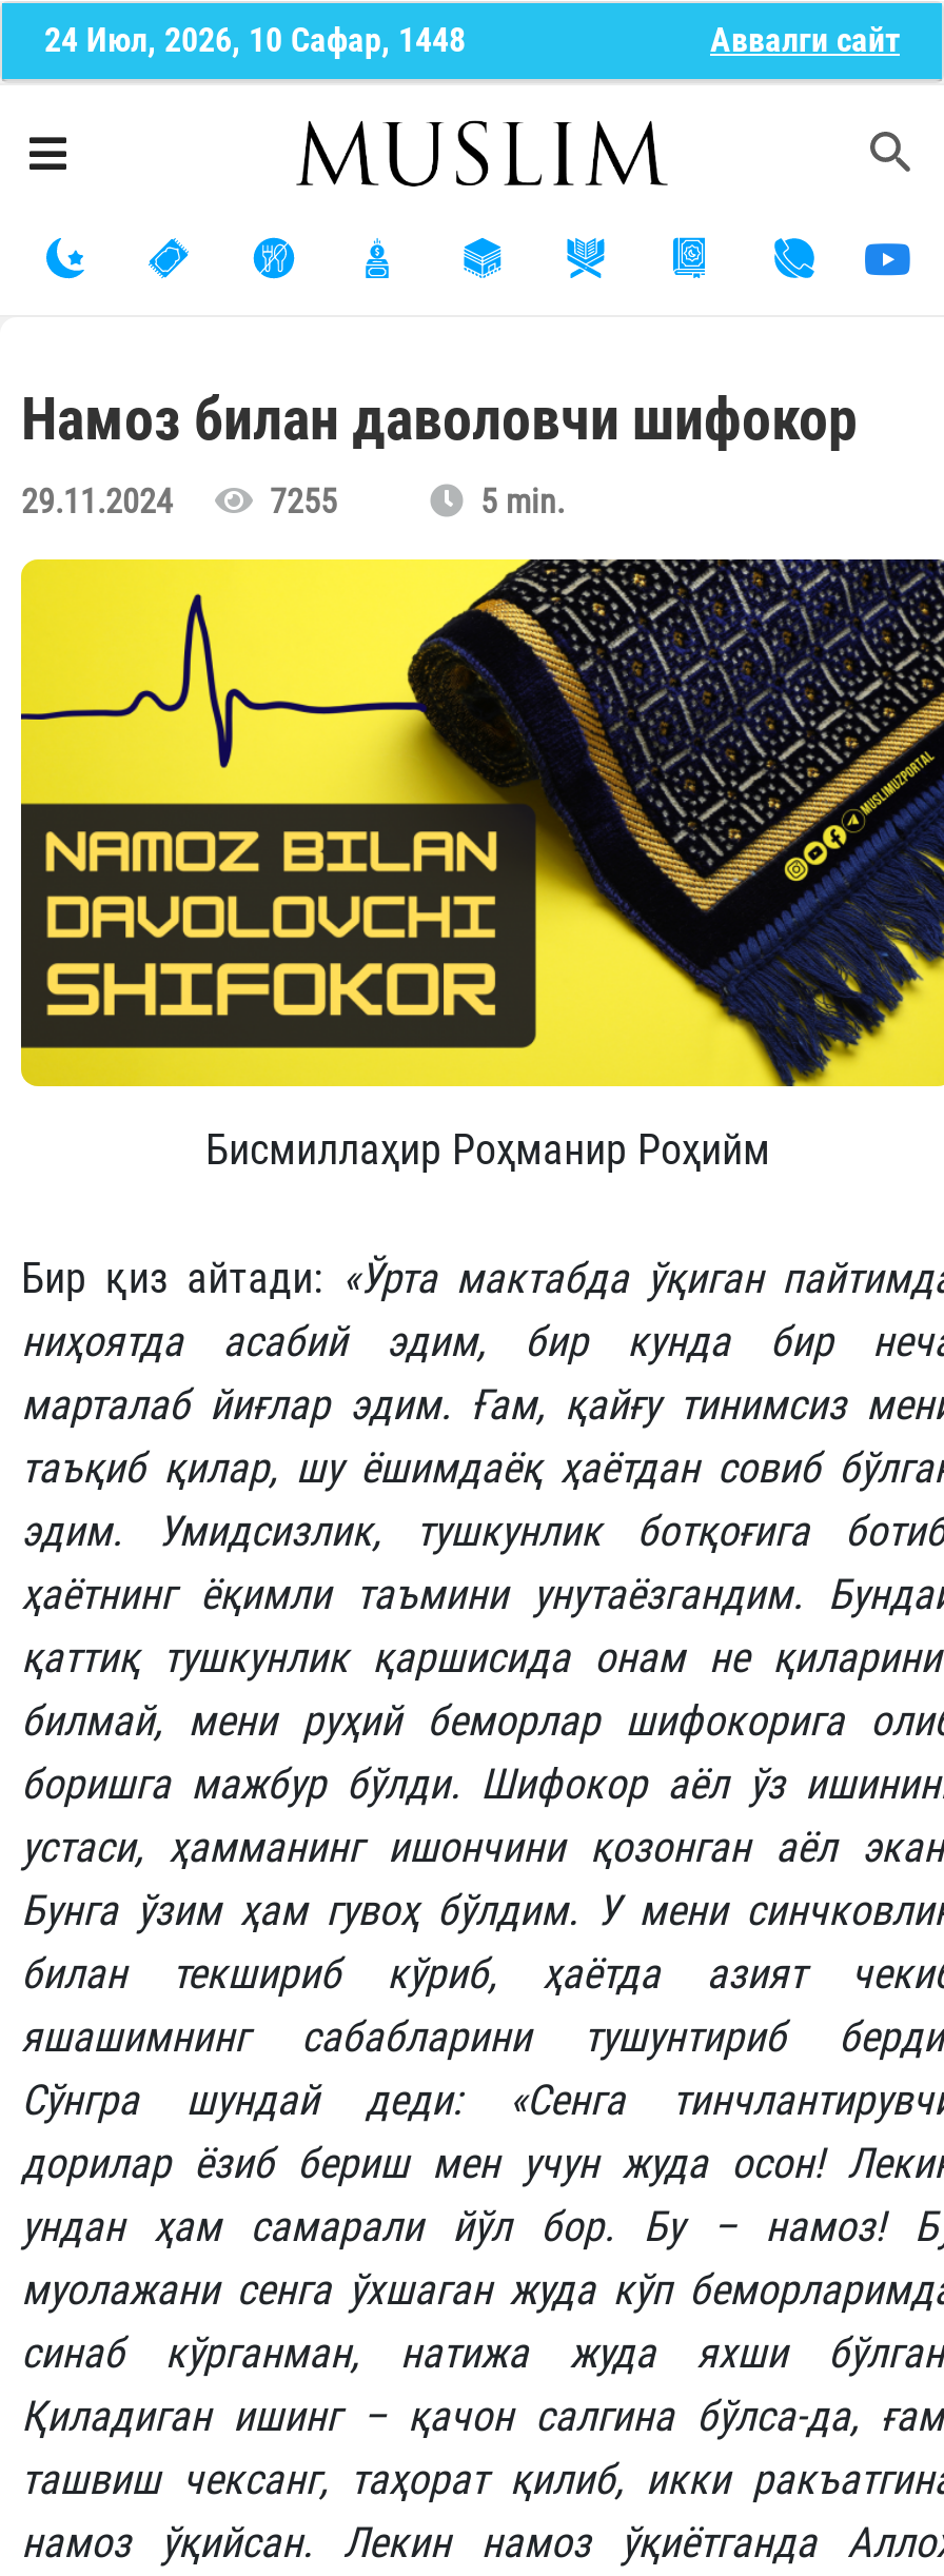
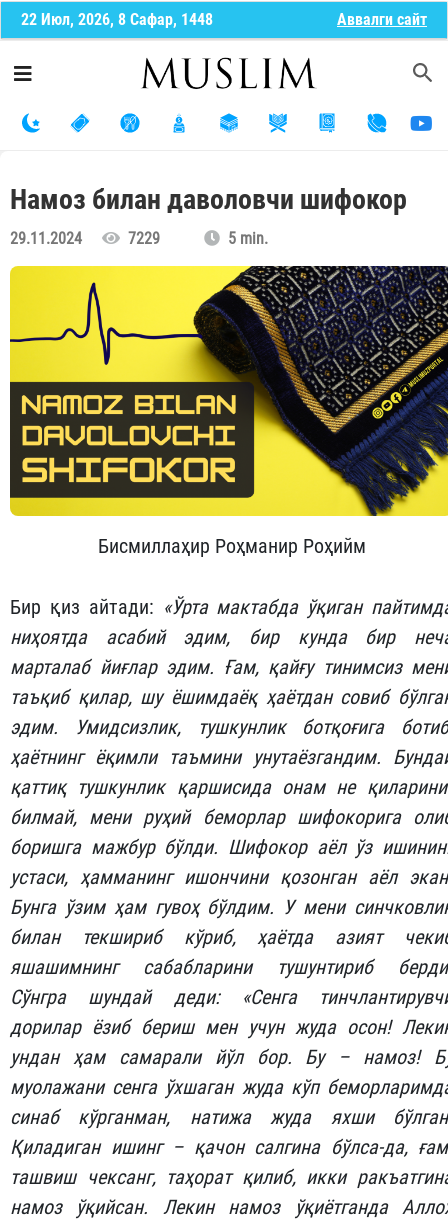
[44,20,466,60] 24 Июл, 2026, 10 Сафар, 1448 -> [21,10,213,29] 22 Июл, 2026, 8 Сафар, 1448
[21,482,346,522] 29.11.2024 7255 -> [10,229,164,248] 29.11.2024 7229

